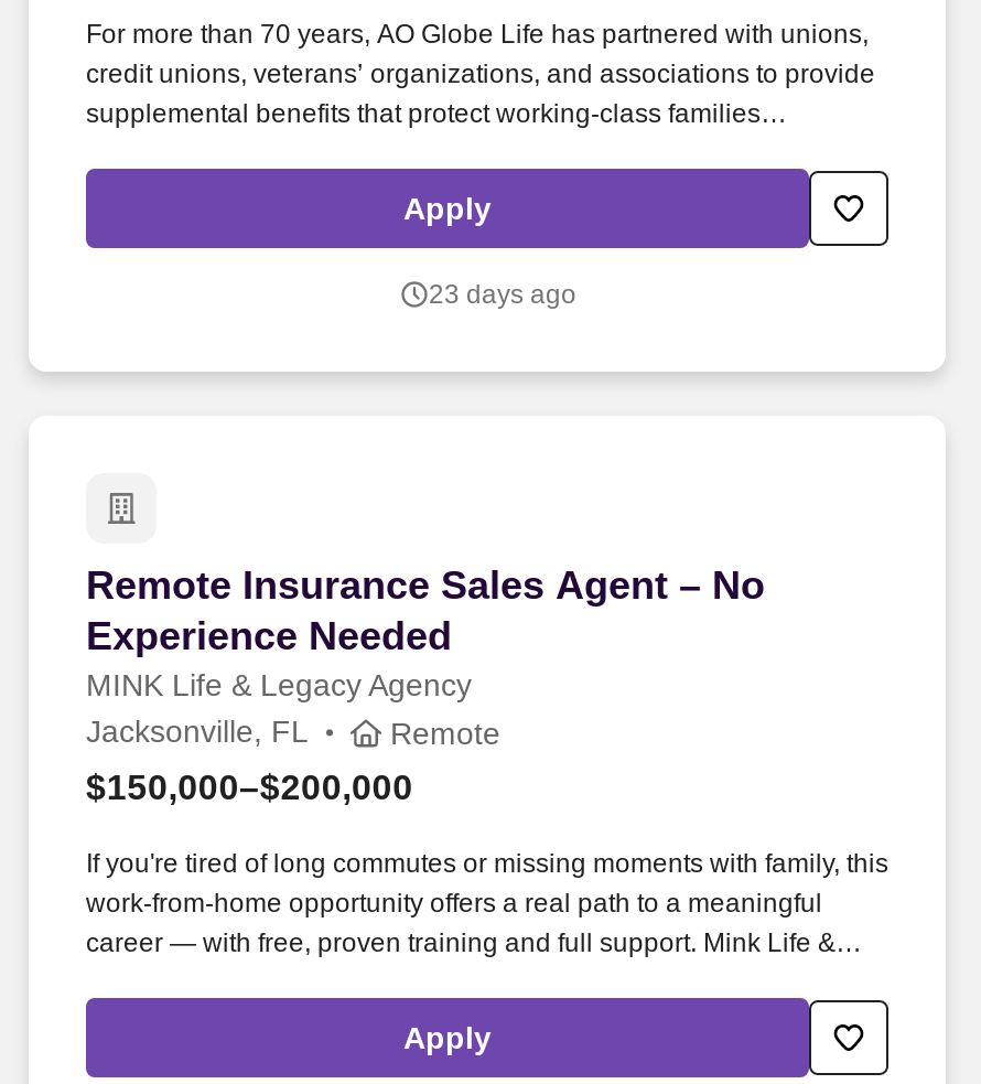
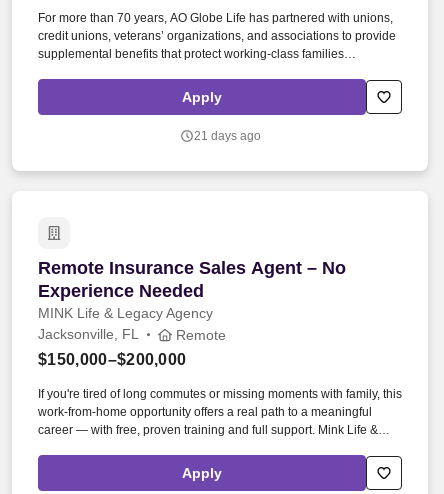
[429,279,576,310] 23 days ago -> [193,129,260,143] 21 days ago

